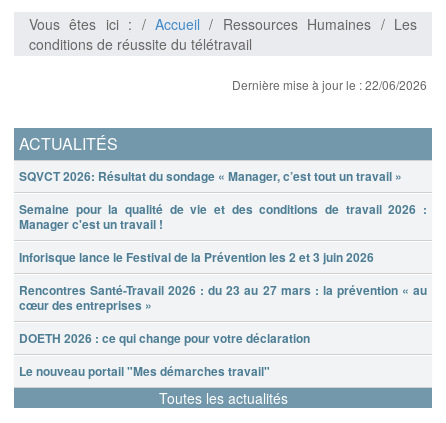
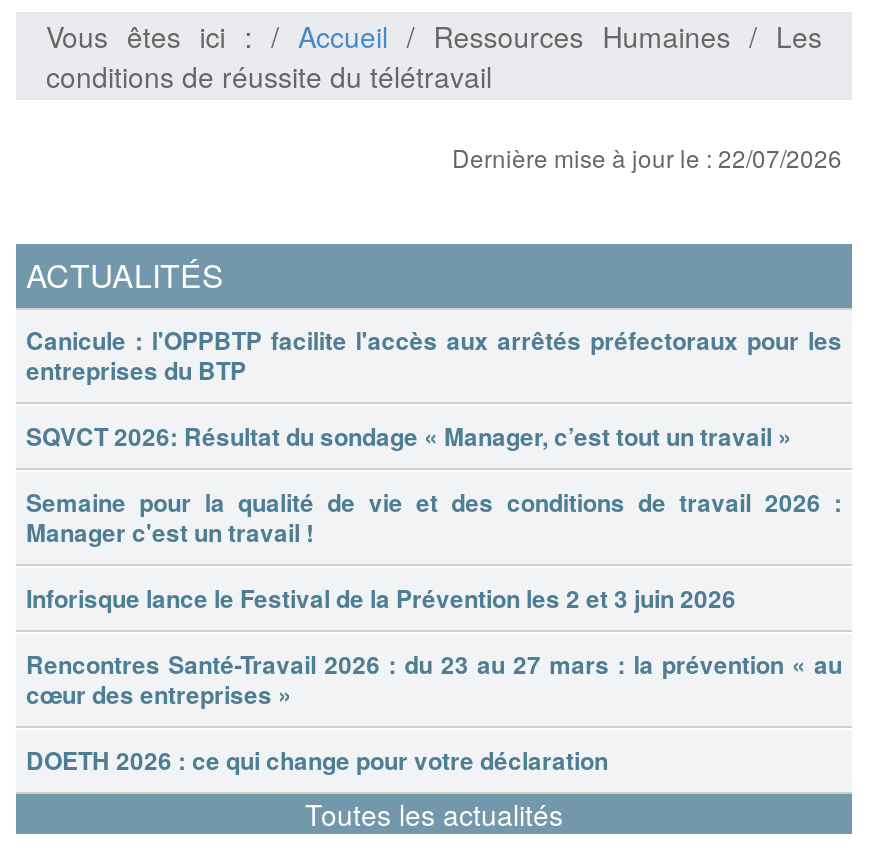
[232,76,427,93] Dernière mise à jour le : 22/06/2026 -> [452,140,842,174] Dernière mise à jour le : 22/07/2026
none -> [26,322,842,388] Canicule : l'OPPBTP facilite l'accès aux arrêtés préfectoraux pour les | entreprises du BTP
moved [19,167,427,347] -> [26,418,842,778]: SQVCT 2026: Résultat du sondage « Manager, c’est tout un travail » | Semaine pour la qualité de vie et des conditions de travail 2026 : | Manager c'est un travail ! | Inforisque lance le Festival de la Prévention les 2 et 3 juin 2026 | Rencontres Santé-Travail 2026 : du 23 au 27 mars : la prévention « au | cœur des entreprises » | DOETH 2026 : ce qui change pour votre déclaration
[19,362,270,380] Le nouveau portail "Mes démarches travail" -> none

